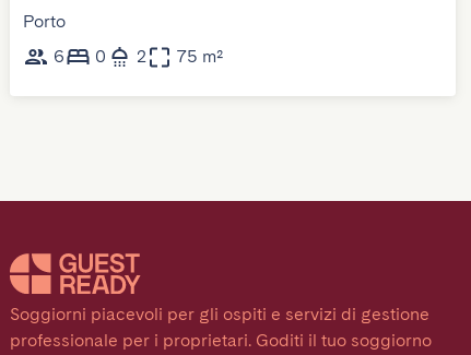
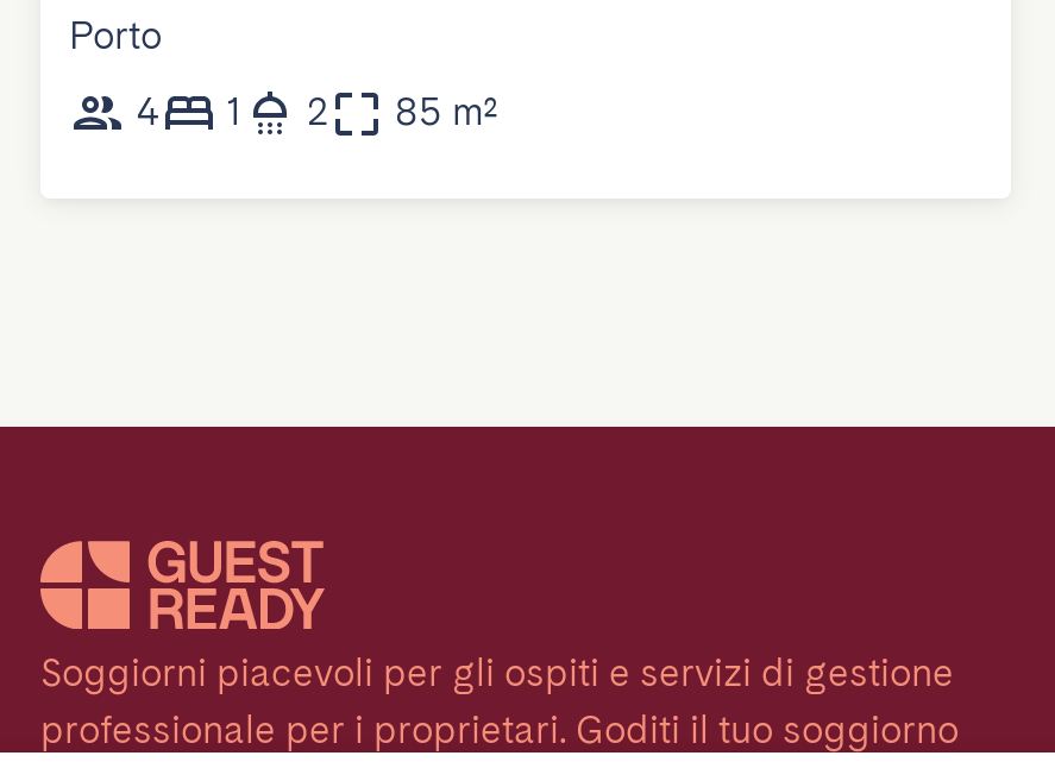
[54,45,64,66] 6 -> [136,88,159,133] 4
[95,45,106,66] 0 -> [226,88,240,133] 1
[177,45,224,66] 75 m² -> [395,88,500,133] 85 m²

